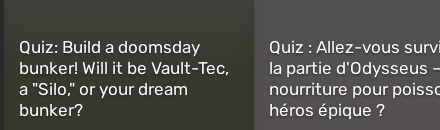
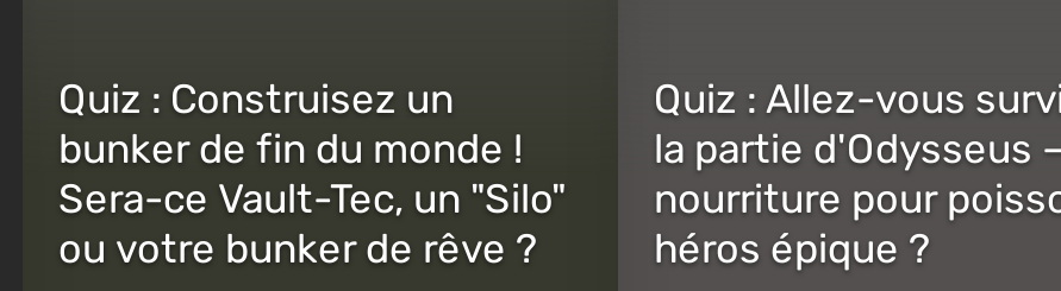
[19,37,229,120] Quiz: Build a doomsday | bunker! Will it be Vault-Tec, | a "Silo," or your dream | bunker? -> [58,74,566,272] Quiz : Construisez un | bunker de fin du monde ! | Sera-ce Vault-Tec, un "Silo" | ou votre bunker de rêve ?

